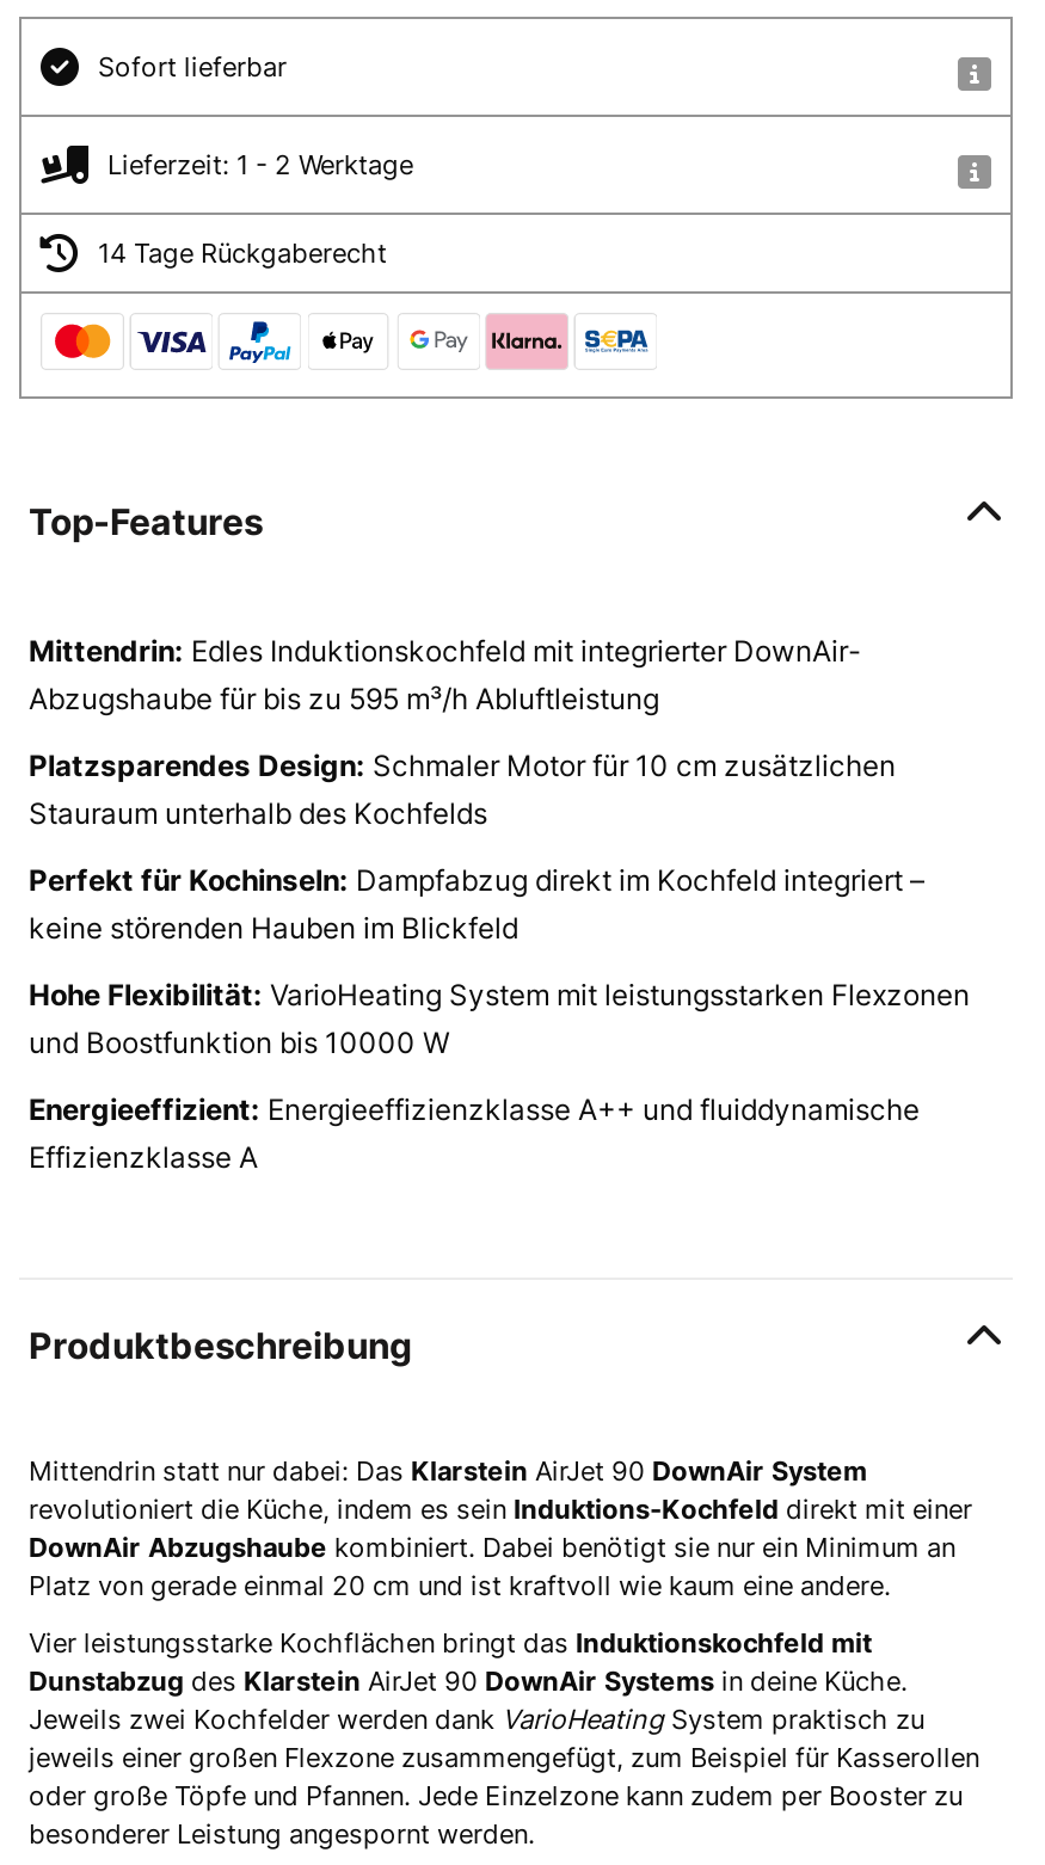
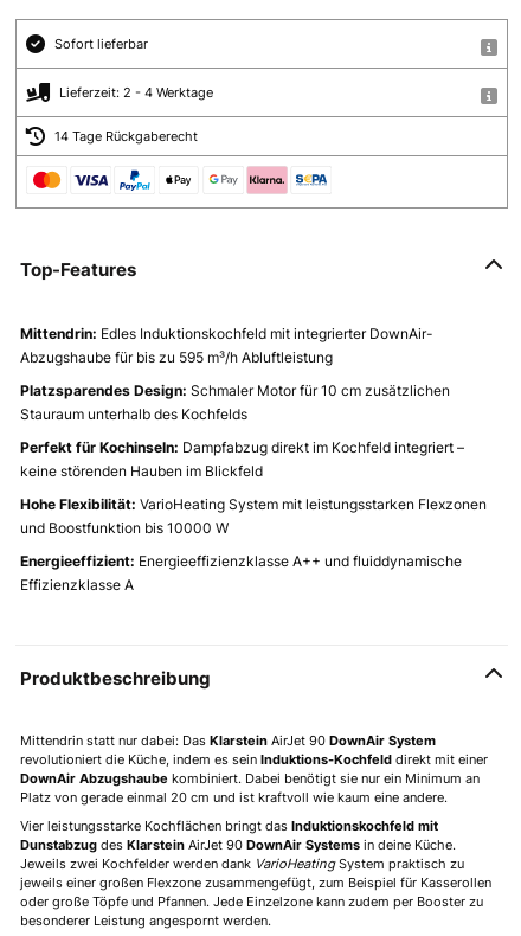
[107,148,413,181] Lieferzeit: 1 - 2 Werktage -> [59,84,213,101] Lieferzeit: 2 - 4 Werktage

